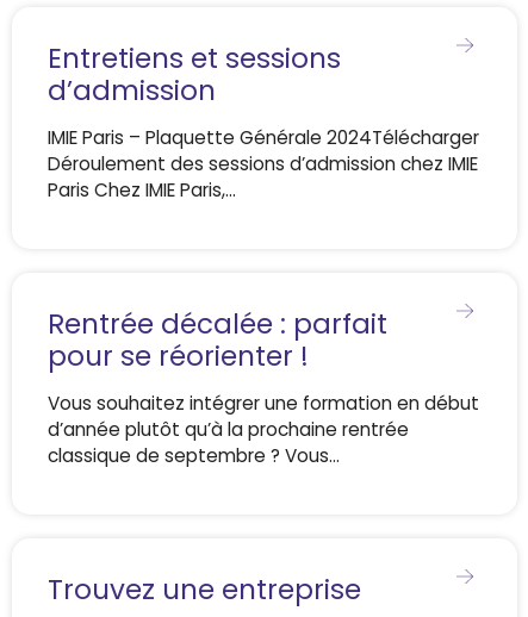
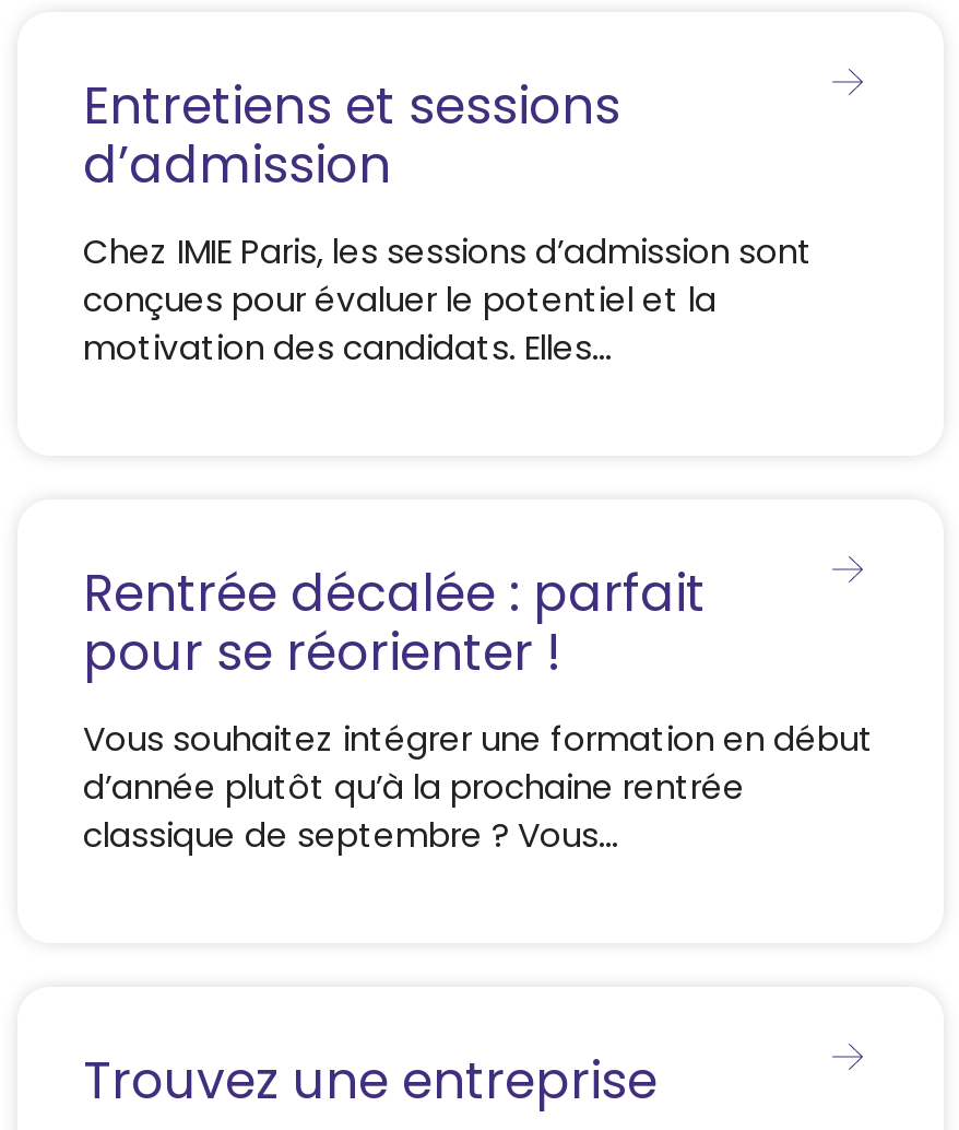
[48,124,479,202] IMIE Paris – Plaquette Générale 2024Télécharger | Déroulement des sessions d’admission chez IMIE | Paris Chez IMIE Paris,… -> [83,227,813,369] Chez IMIE Paris, les sessions d’admission sont | conçues pour évaluer le potentiel et la | motivation des candidats. Elles…

